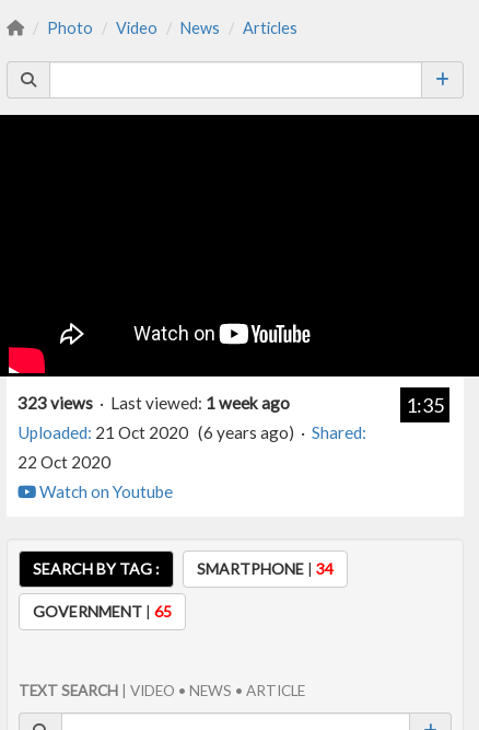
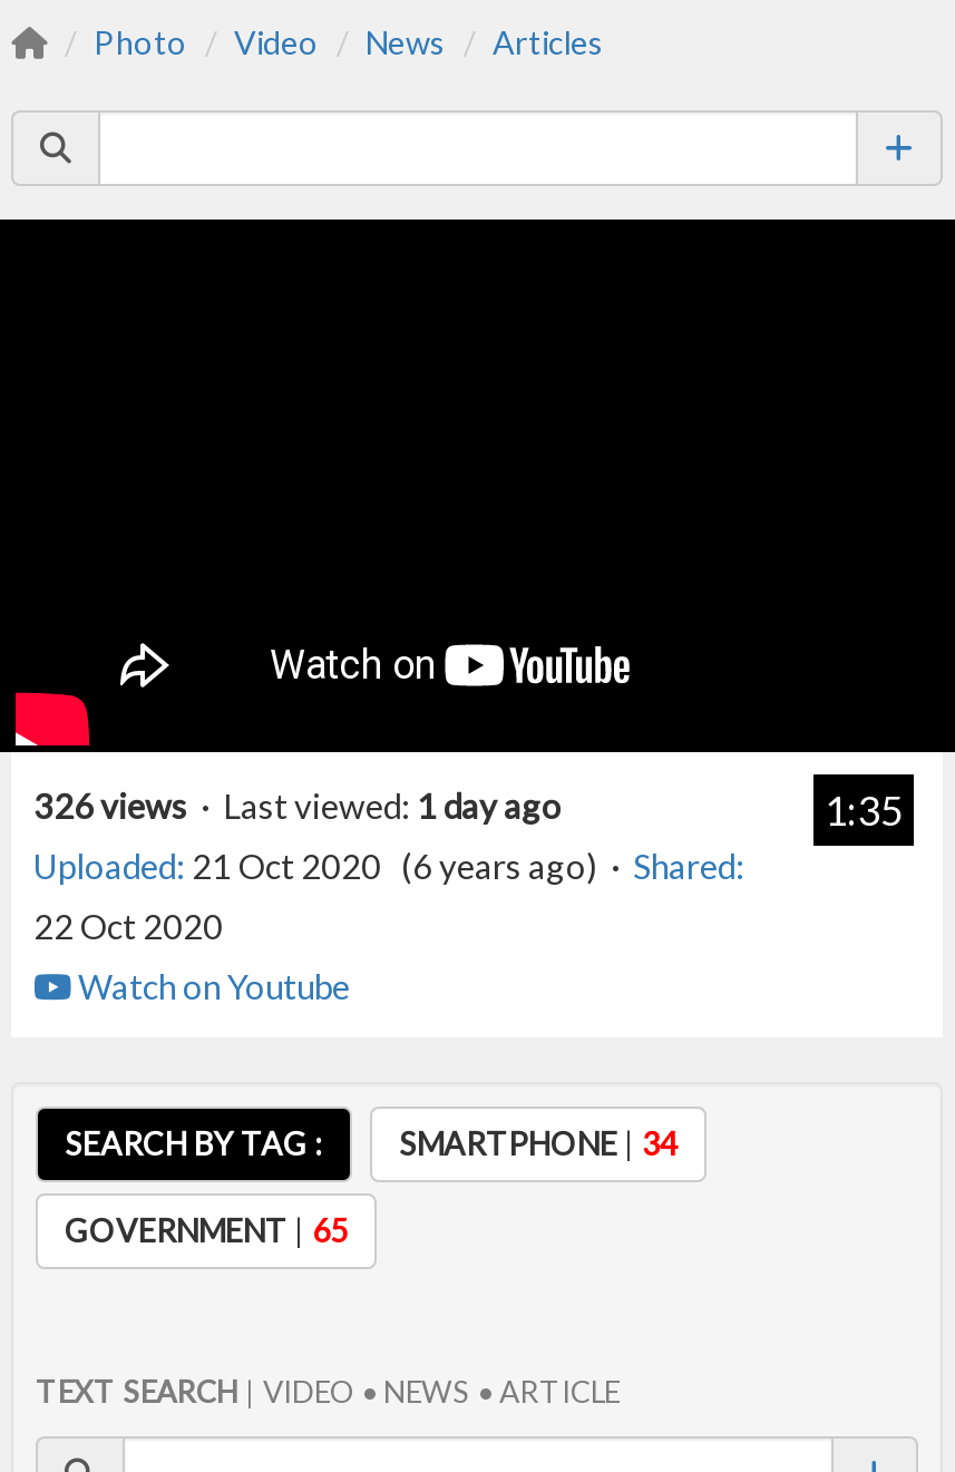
[17,393,290,412] 323 views · Last viewed: 1 week ago -> [33,785,562,825] 326 views · Last viewed: 1 day ago

